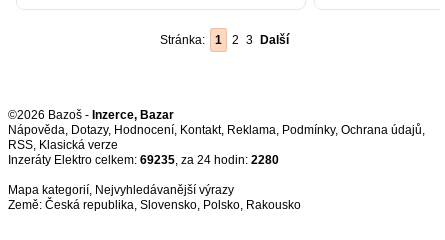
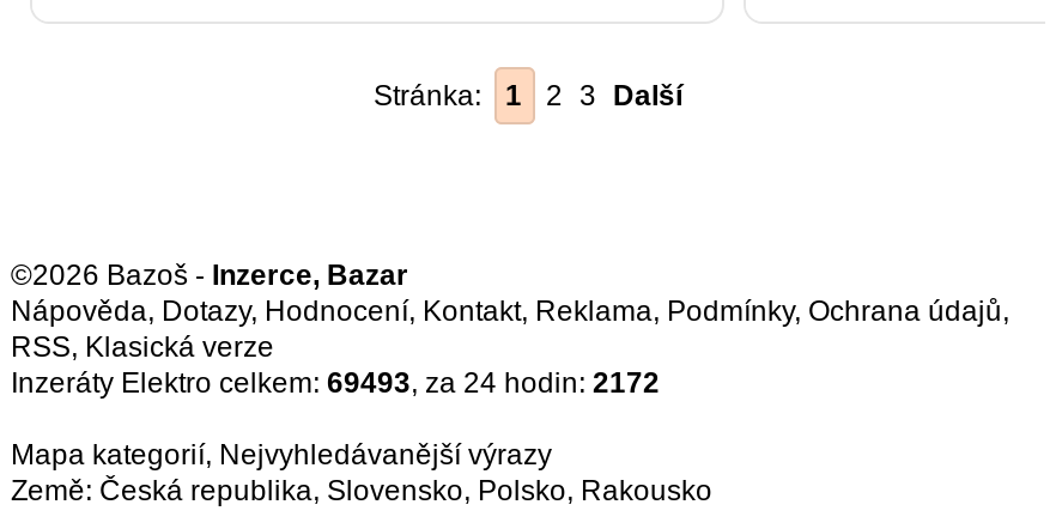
[8,153,279,167] Inzeráty Elektro celkem: 69235, za 24 hodin: 2280 -> [11,366,660,400] Inzeráty Elektro celkem: 69493, za 24 hodin: 2172

